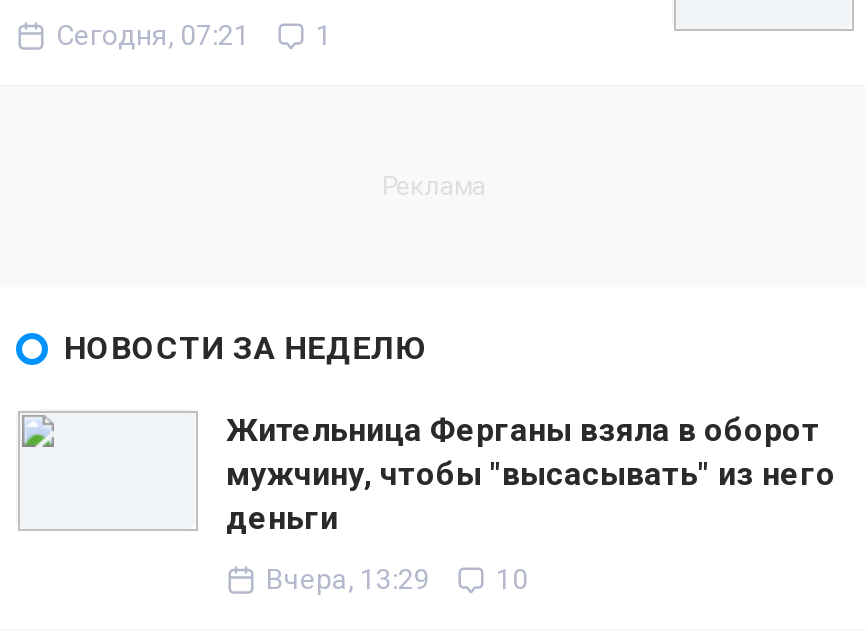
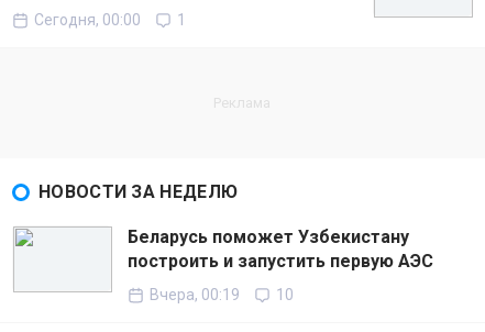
[56,20,250,52] Сегодня, 07:21 -> [34,12,141,29] Сегодня, 00:00
[226,412,836,538] Жительница Ферганы взяла в оборот | мужчину, чтобы "высасывать" из него | деньги -> [128,227,433,272] Беларусь поможет Узбекистану | построить и запустить первую АЭС
[266,564,430,596] Вчера, 13:29 -> [150,286,240,304] Вчера, 00:19

